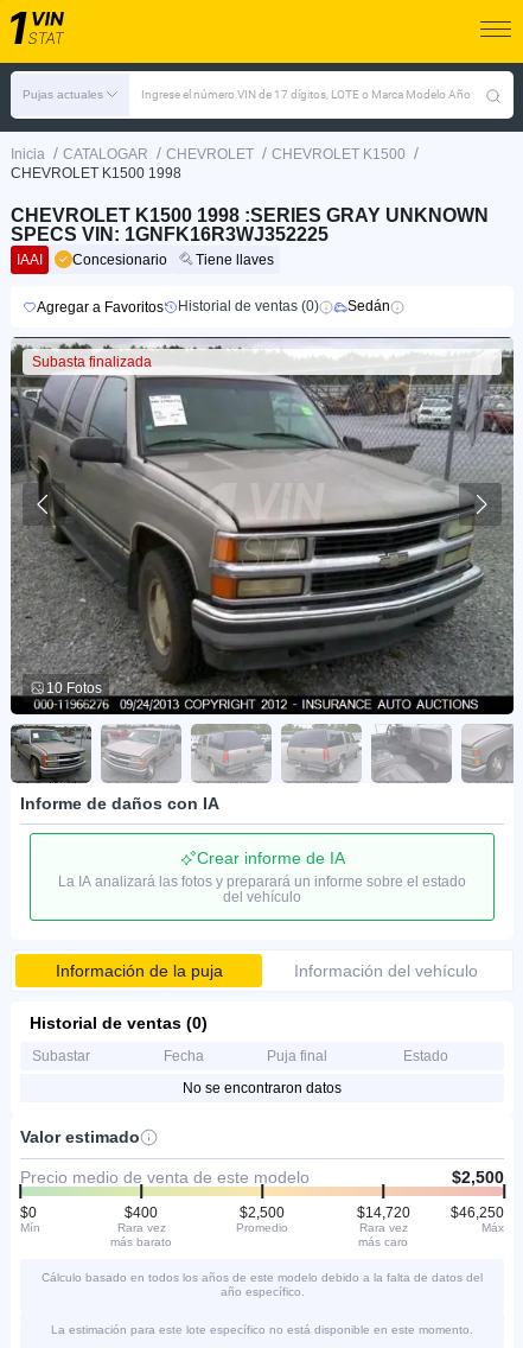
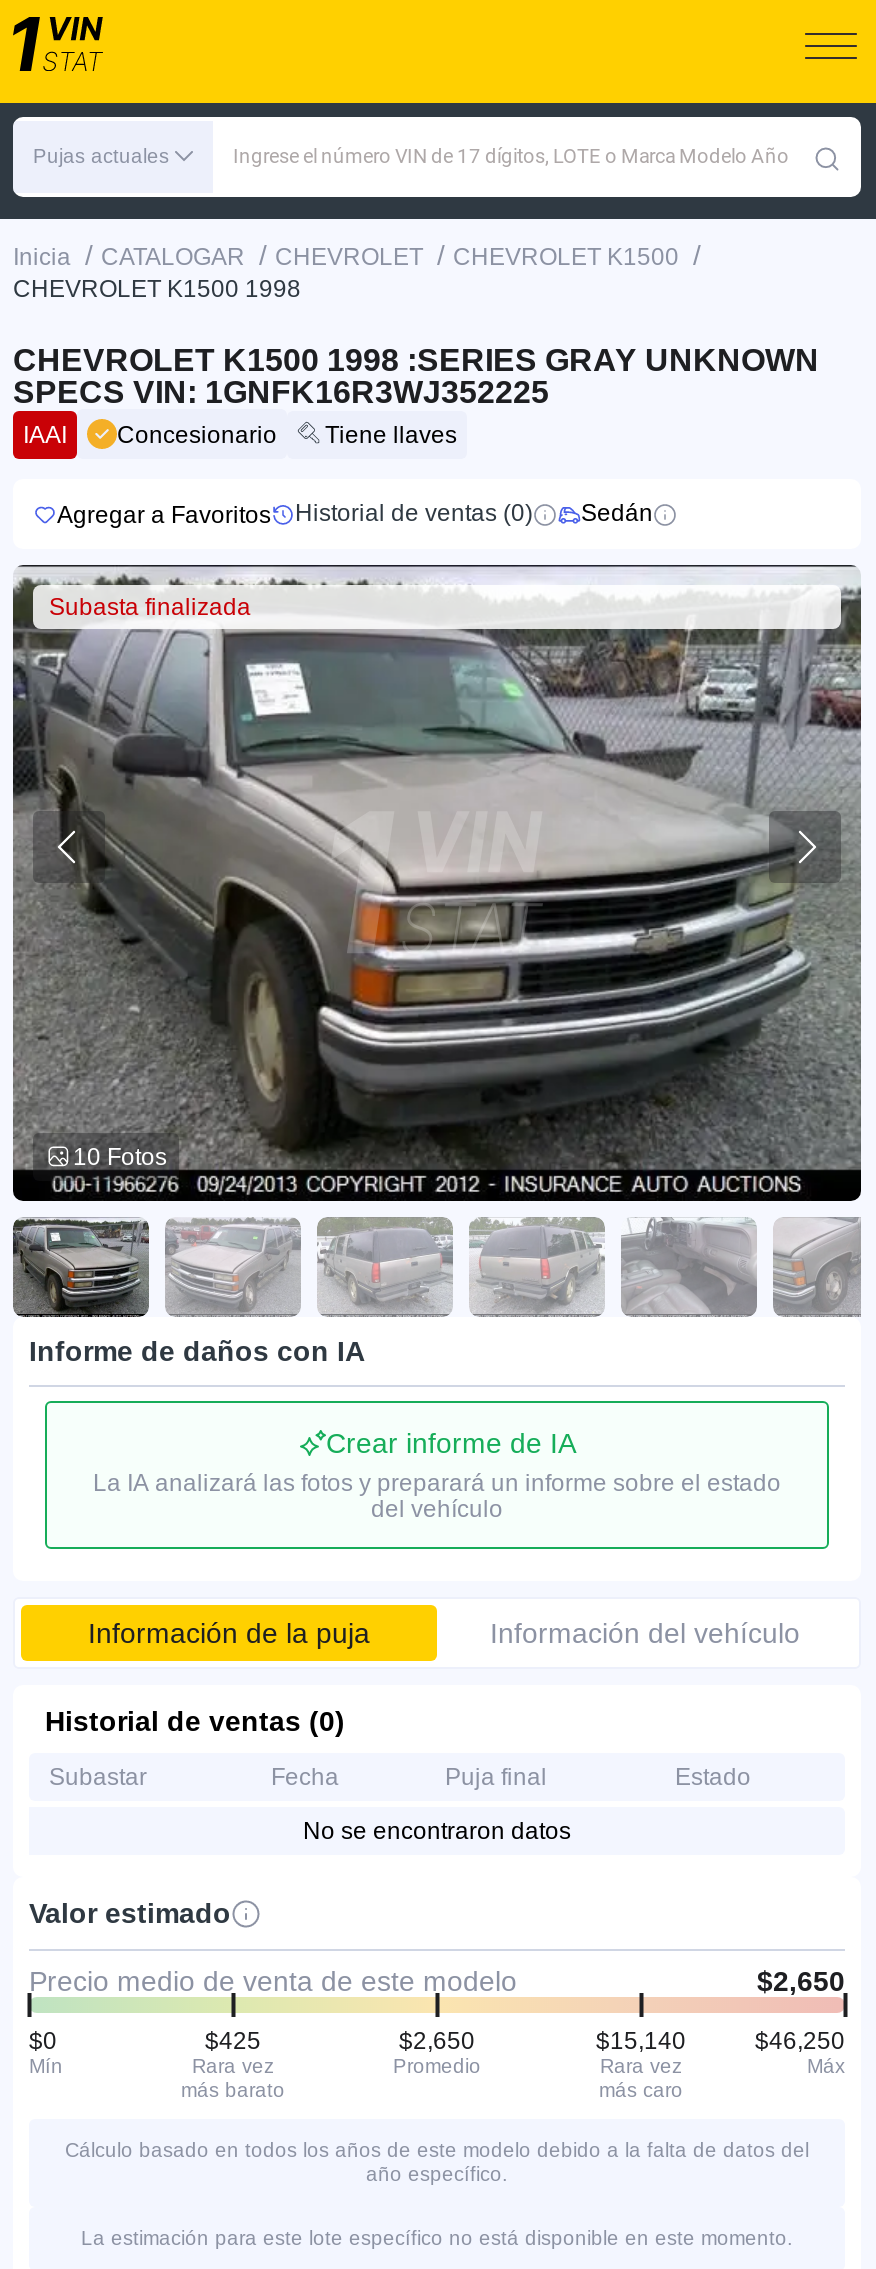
[452,1167,504,1186] $2,500 -> [757,1965,845,1997] $2,650
[125,1204,158,1221] $400 -> [205,2027,261,2055] $425
[240,1204,285,1221] $2,500 -> [399,2027,475,2055] $2,650
[356,1204,410,1221] $14,720 -> [596,2027,686,2055] $15,140

